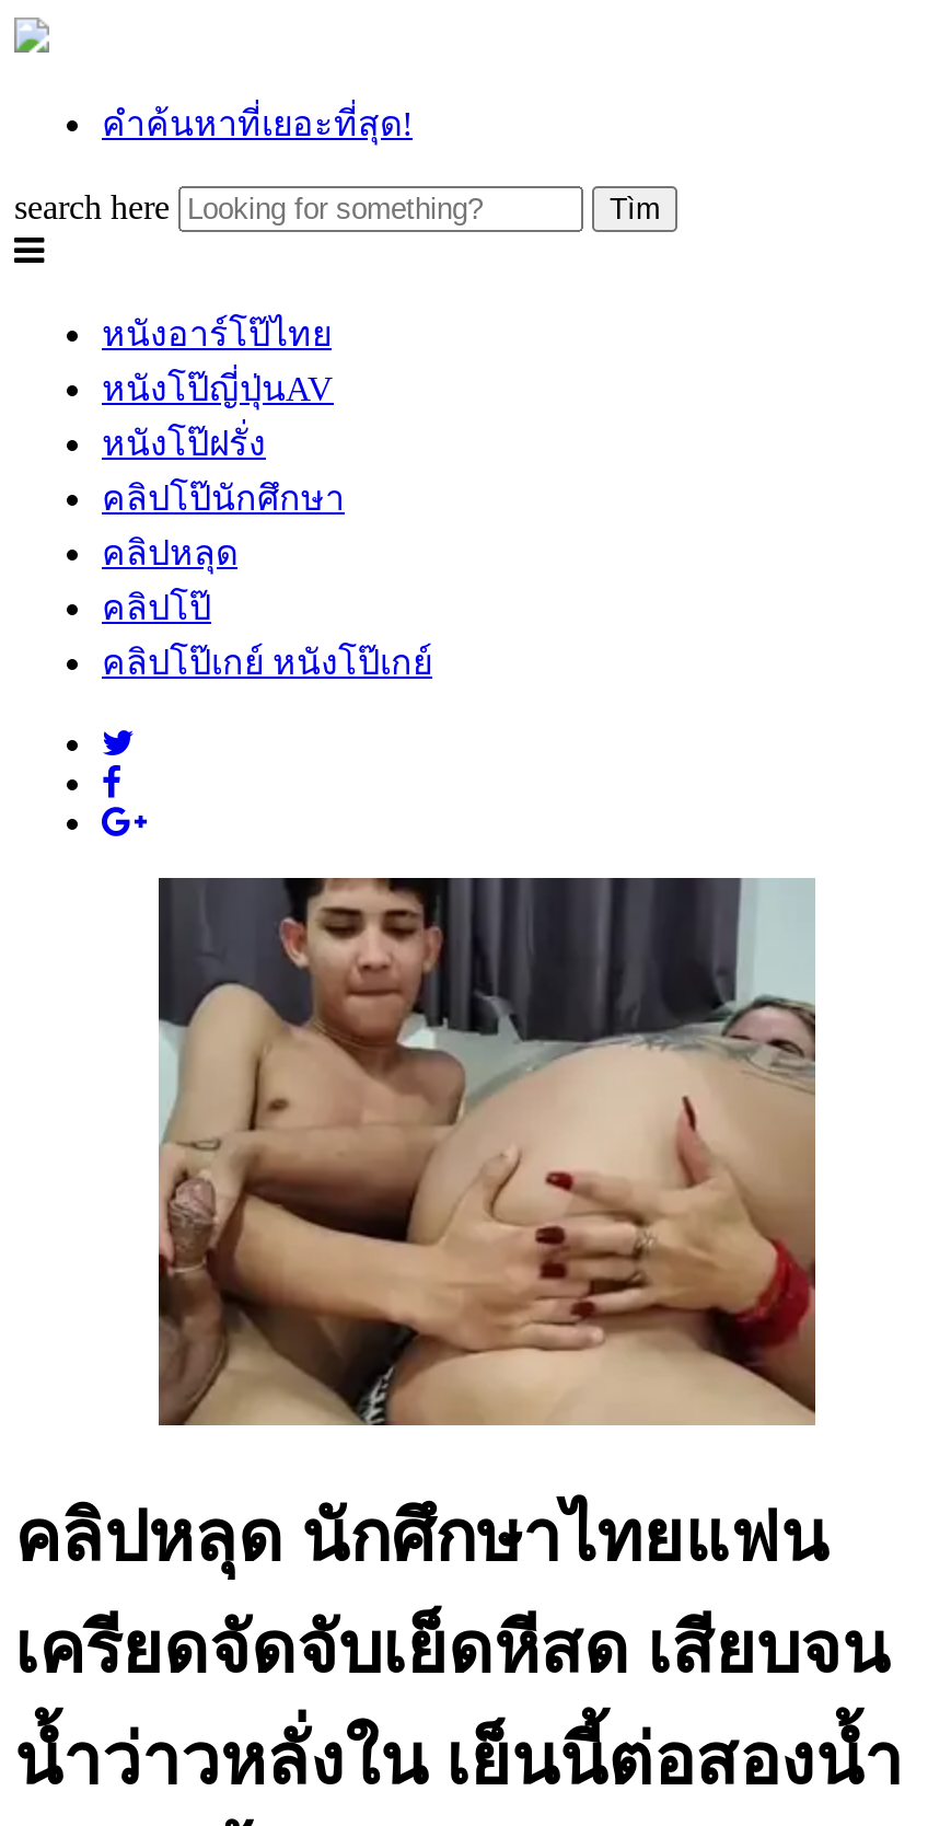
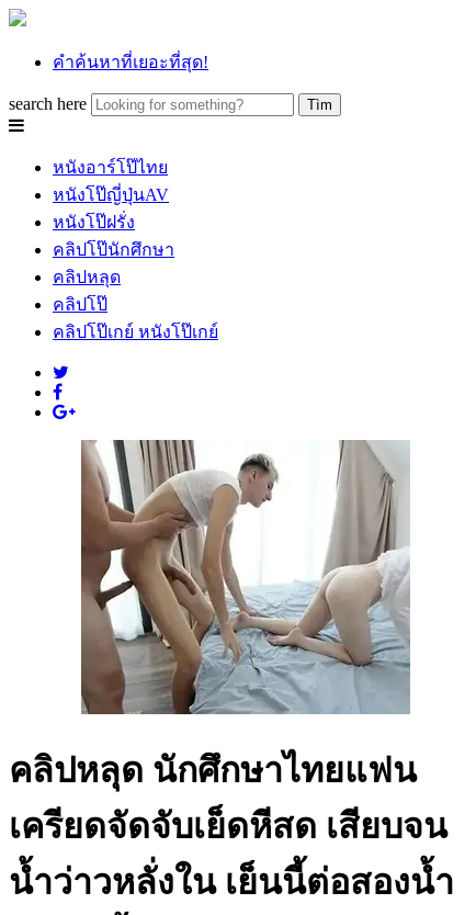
[156,876,817,1428] [image] -> [80,439,410,714] [image]

